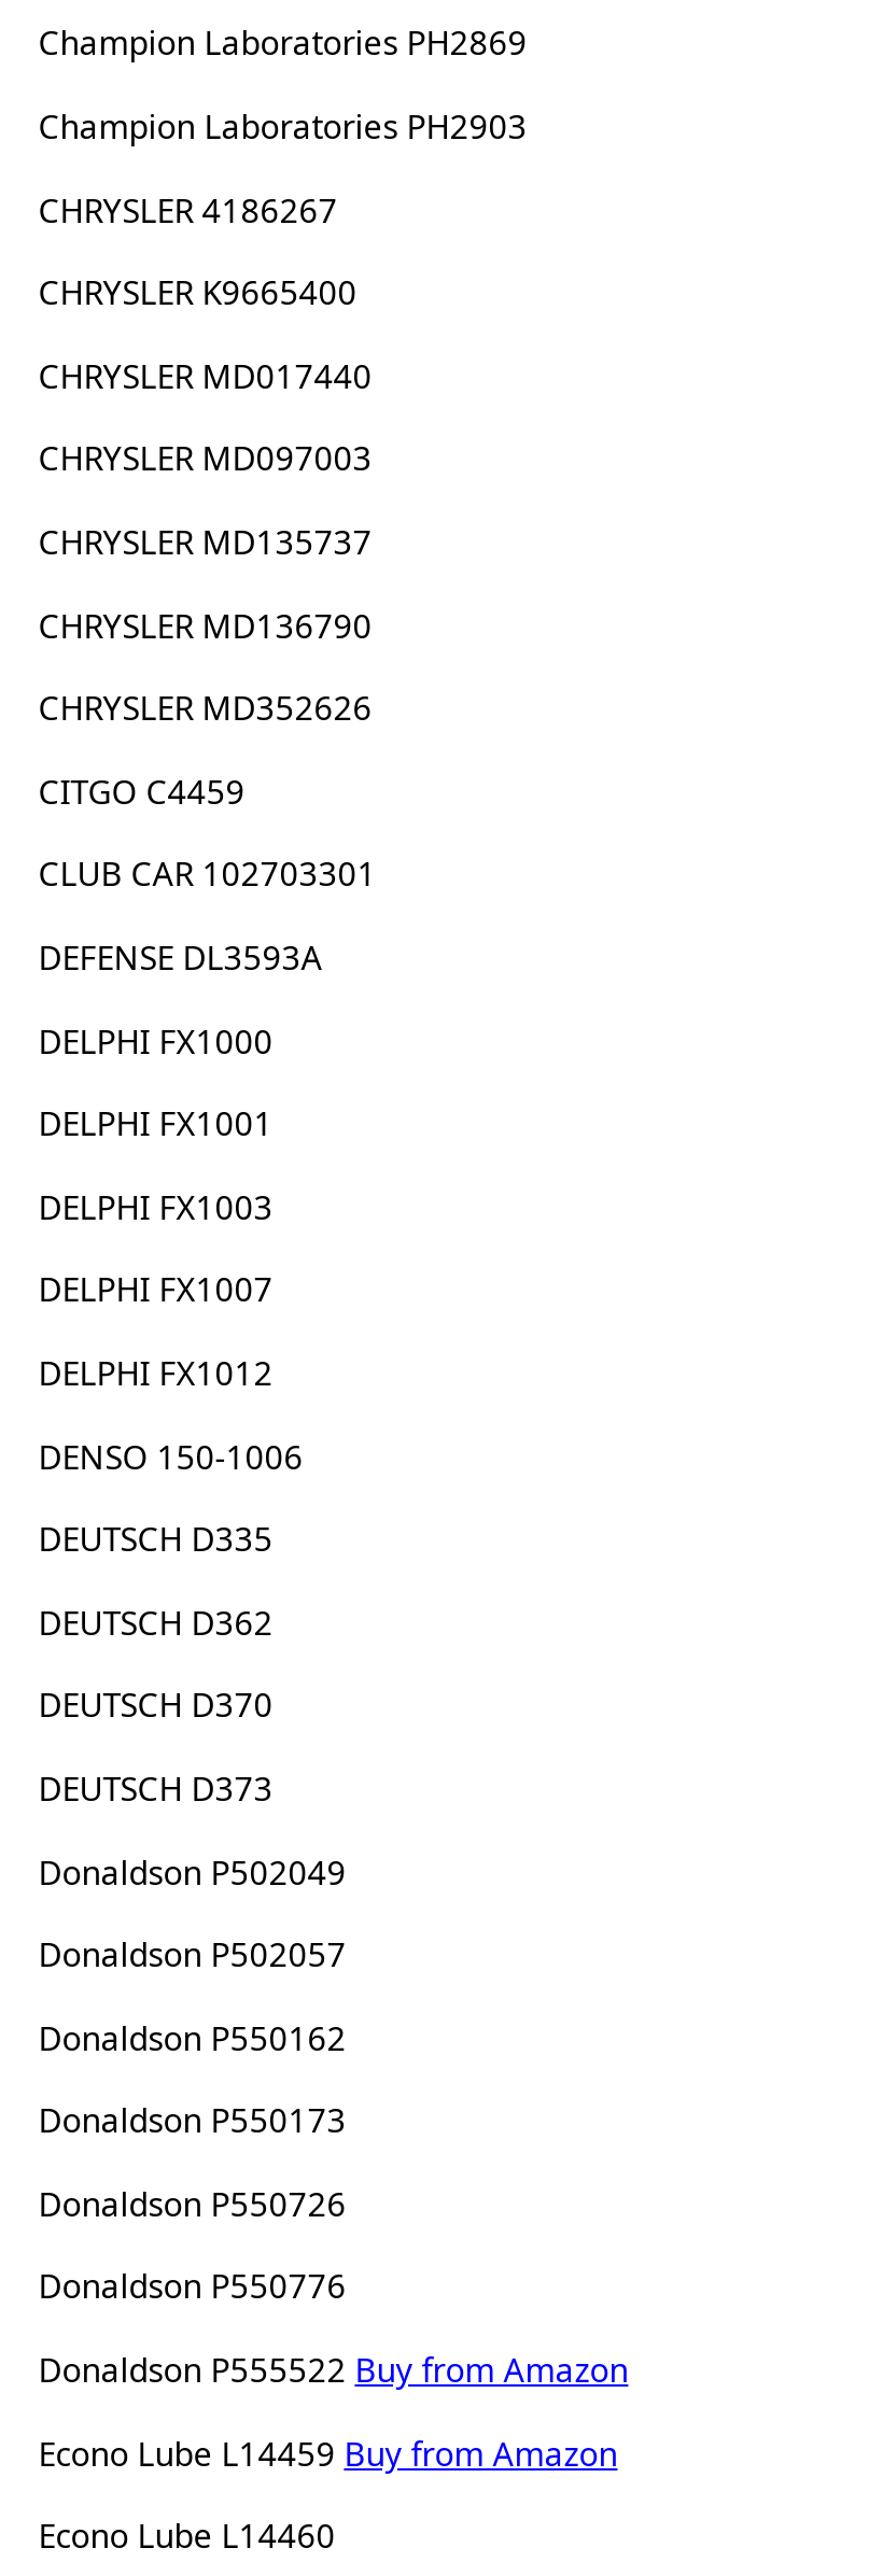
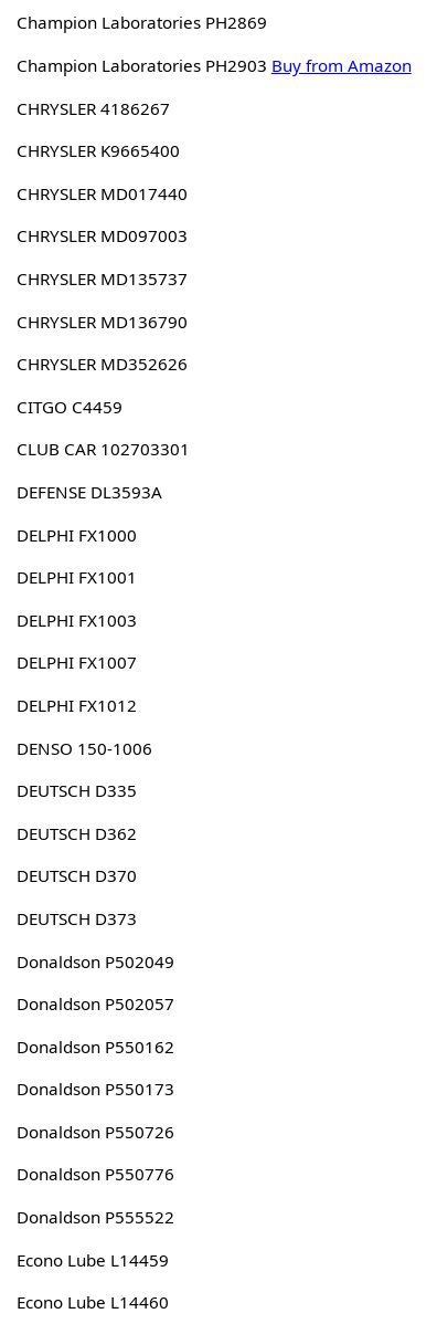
[38,104,527,147] Champion Laboratories PH2903 -> [16,54,411,76] Champion Laboratories PH2903 Buy from Amazon
[38,2348,628,2391] Donaldson P555522 Buy from Amazon -> [16,1206,174,1228] Donaldson P555522
[38,2431,617,2474] Econo Lube L14459 Buy from Amazon -> [16,1249,169,1271] Econo Lube L14459

